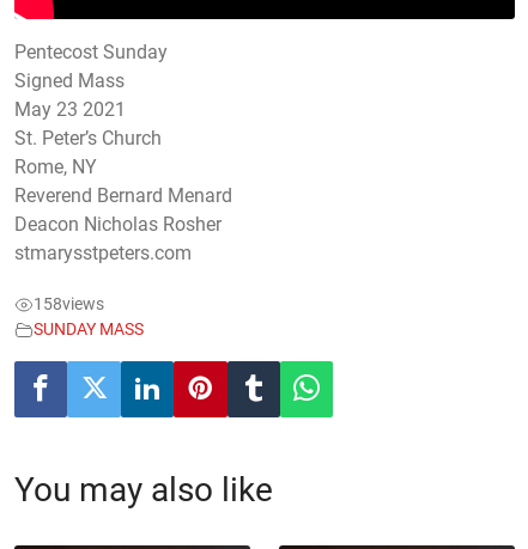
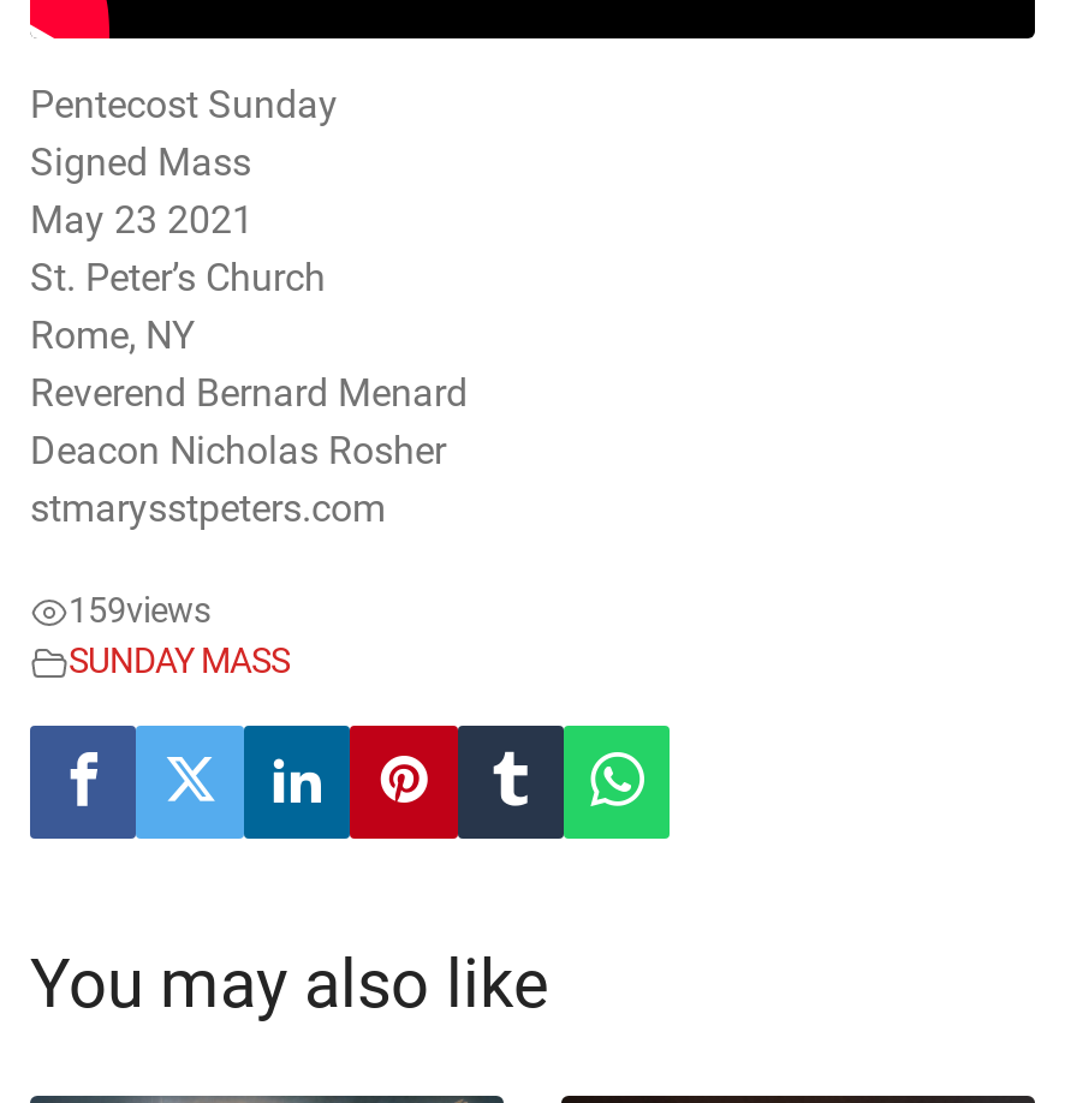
[34,294,104,315] 158views -> [69,591,210,632] 159views

